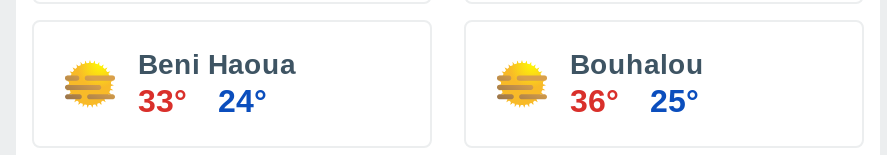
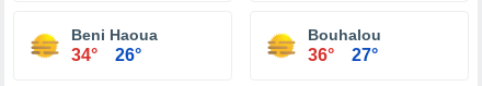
[138,84,186,118] 33° -> [71,46,97,64] 34°
[218,84,266,118] 24° -> [115,46,141,64] 26°
[570,84,698,118] 36° 25° -> [308,46,378,64] 36° 27°

